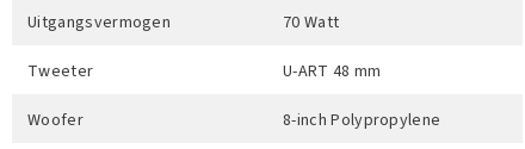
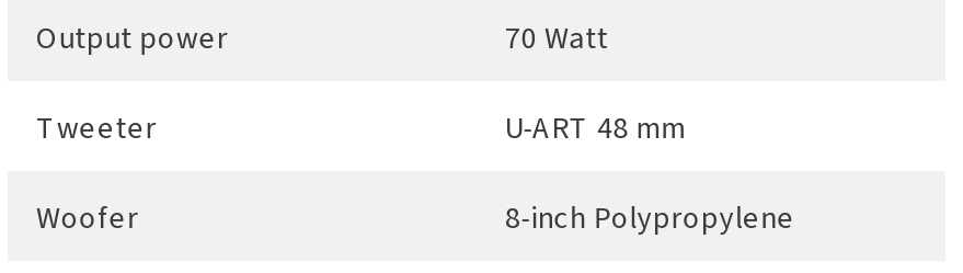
[27,11,171,35] Uitgangsvermogen -> [36,18,229,62] Output power

